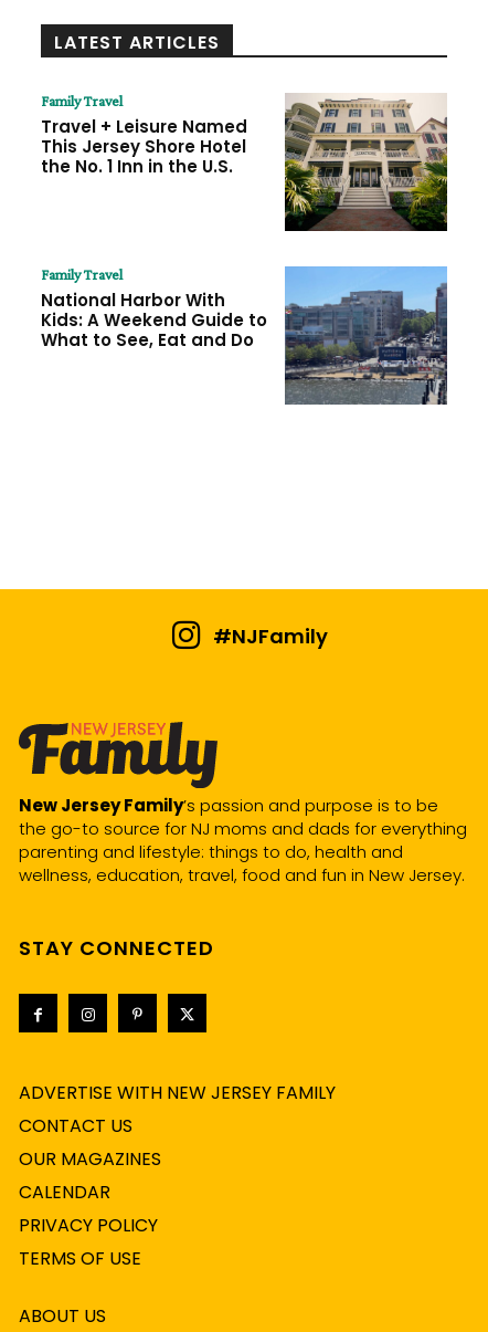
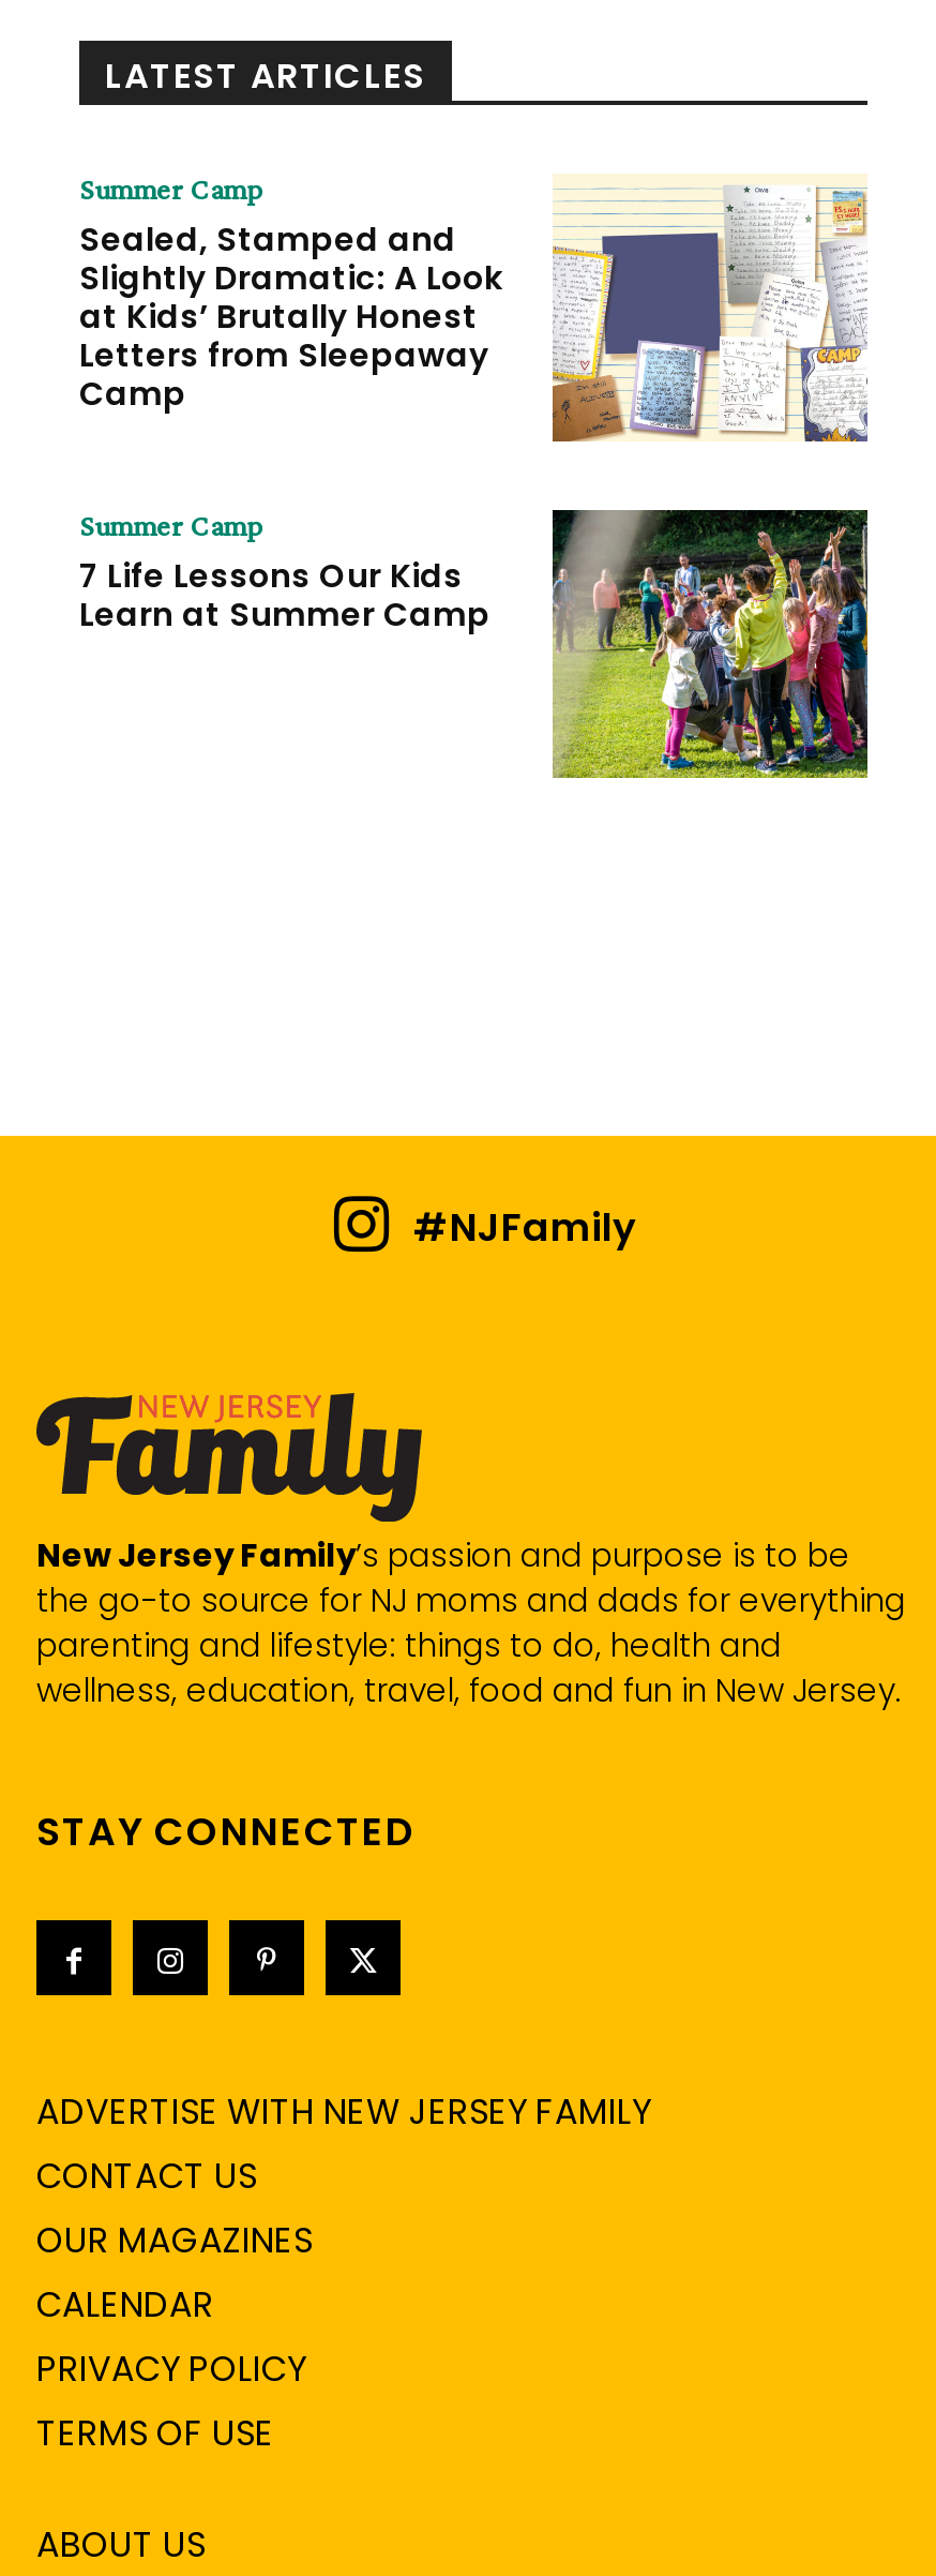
[41,92,448,232] [image] | Family Travel | Travel + Leisure Named | This Jersey Shore Hotel | the No. 1 Inn in the U.S. -> [79,171,870,444] [image] | Summer Camp | Sealed, Stamped and | Slightly Dramatic: A Look | at Kids’ Brutally Honest | Letters from Sleepaway | Camp
[41,265,448,406] [image] | Family Travel | National Harbor With | Kids: A Weekend Guide to | What to See, Eat and Do -> [79,508,870,780] [image] | Summer Camp | 7 Life Lessons Our Kids | Learn at Summer Camp

